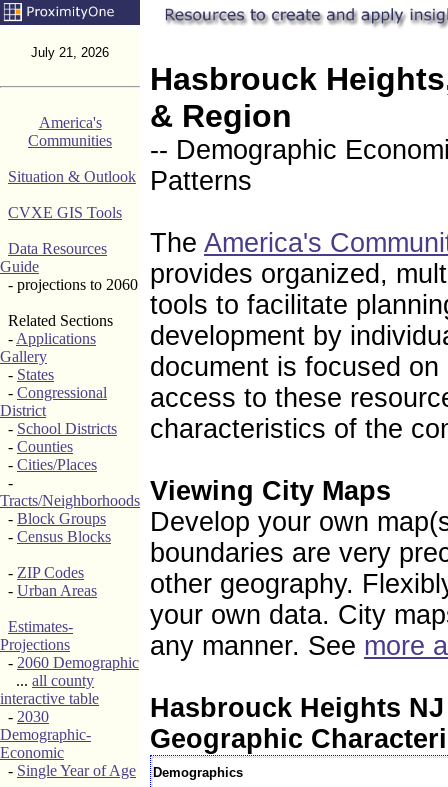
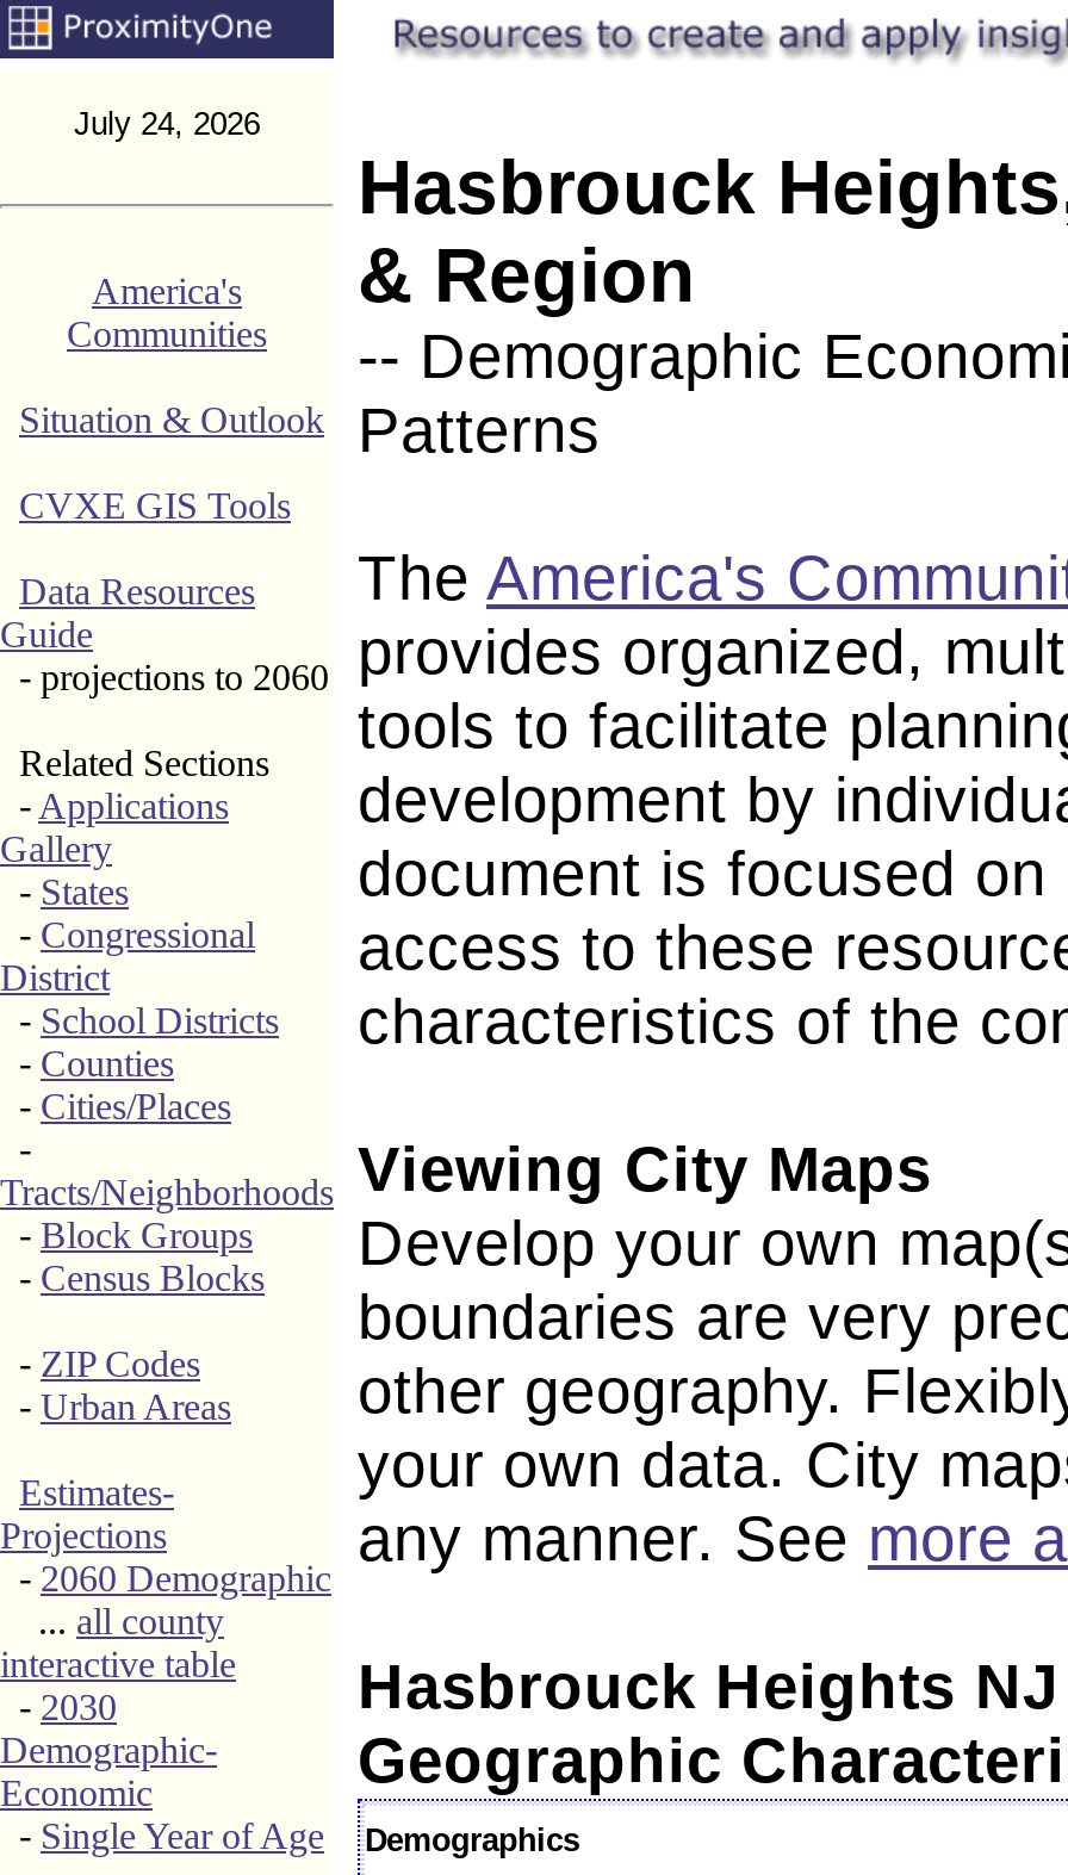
[31,45,109,60] July 21, 2026 -> [74,106,260,142] July 24, 2026

